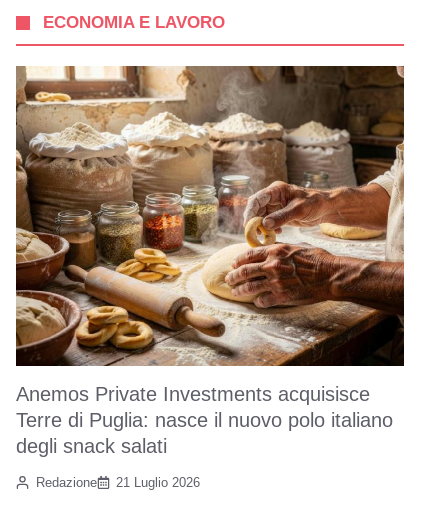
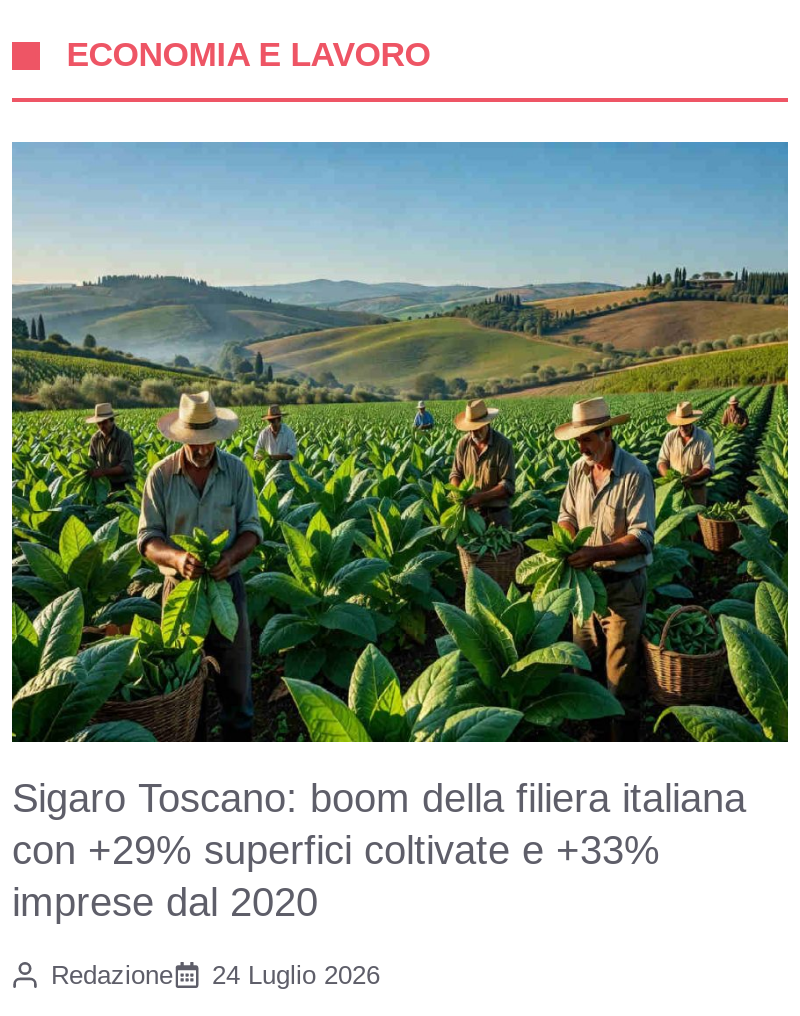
[15,65,405,457] [image] | Anemos Private Investments acquisisce | Terre di Puglia: nasce il nuovo polo italiano | degli snack salati -> [10,140,790,924] [image] | Sigaro Toscano: boom della filiera italiana | con +29% superfici coltivate e +33% | imprese dal 2020
[35,475,200,490] Redazione 21 Luglio 2026 -> [51,960,380,990] Redazione 24 Luglio 2026

